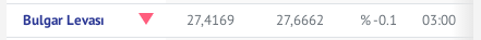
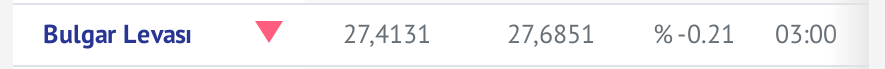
[187,11,235,29] 27,4169 -> [343,17,431,51] 27,4131
[276,11,324,29] 27,6662 -> [507,17,595,51] 27,6851
[359,11,396,29] % -0.1 -> [653,17,735,51] % -0.21

